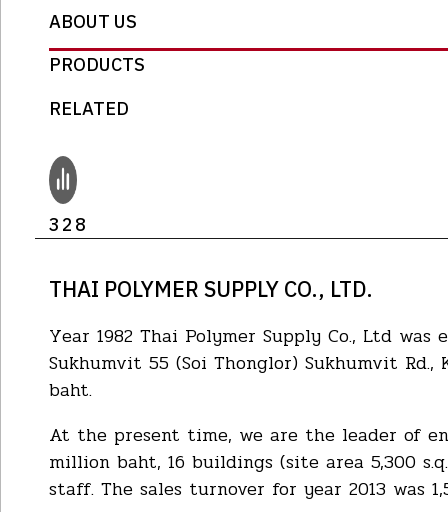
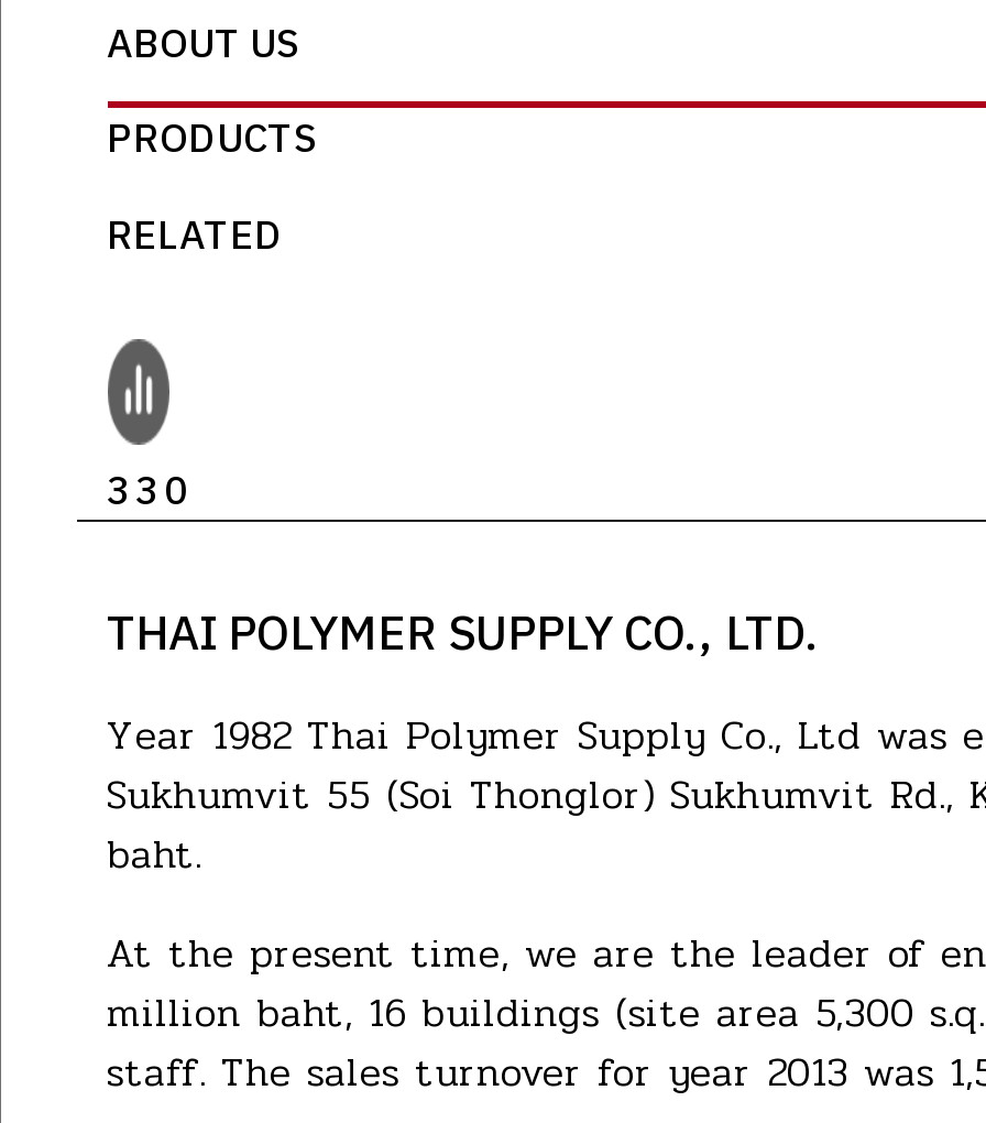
[48,213,87,236] 328 -> [107,466,193,516] 330

